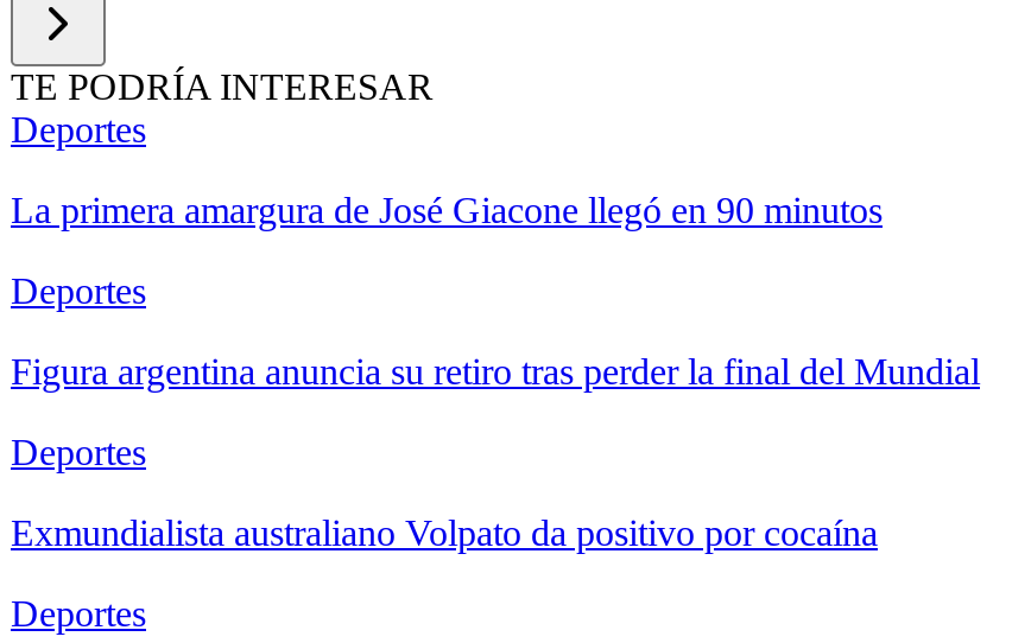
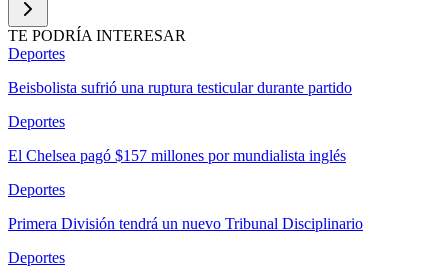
[11,189,883,230] La primera amargura de José Giacone llegó en 90 minutos -> [8,79,352,96] Beisbolista sufrió una ruptura testicular durante partido
[11,351,980,391] Figura argentina anuncia su retiro tras perder la final del Mundial -> [8,147,346,164] El Chelsea pagó $157 millones por mundialista inglés
[11,512,878,552] Exmundialista australiano Volpato da positivo por cocaína -> [8,215,363,232] Primera División tendrá un nuevo Tribunal Disciplinario

